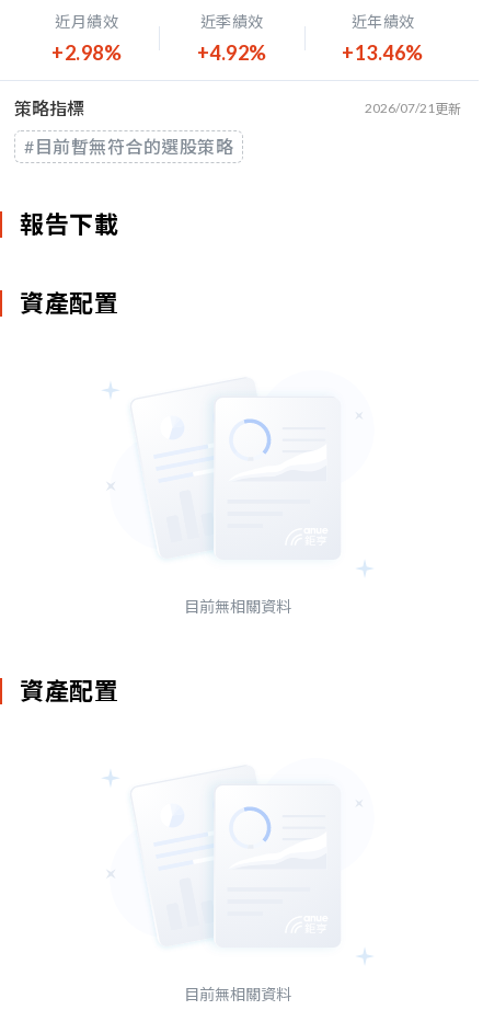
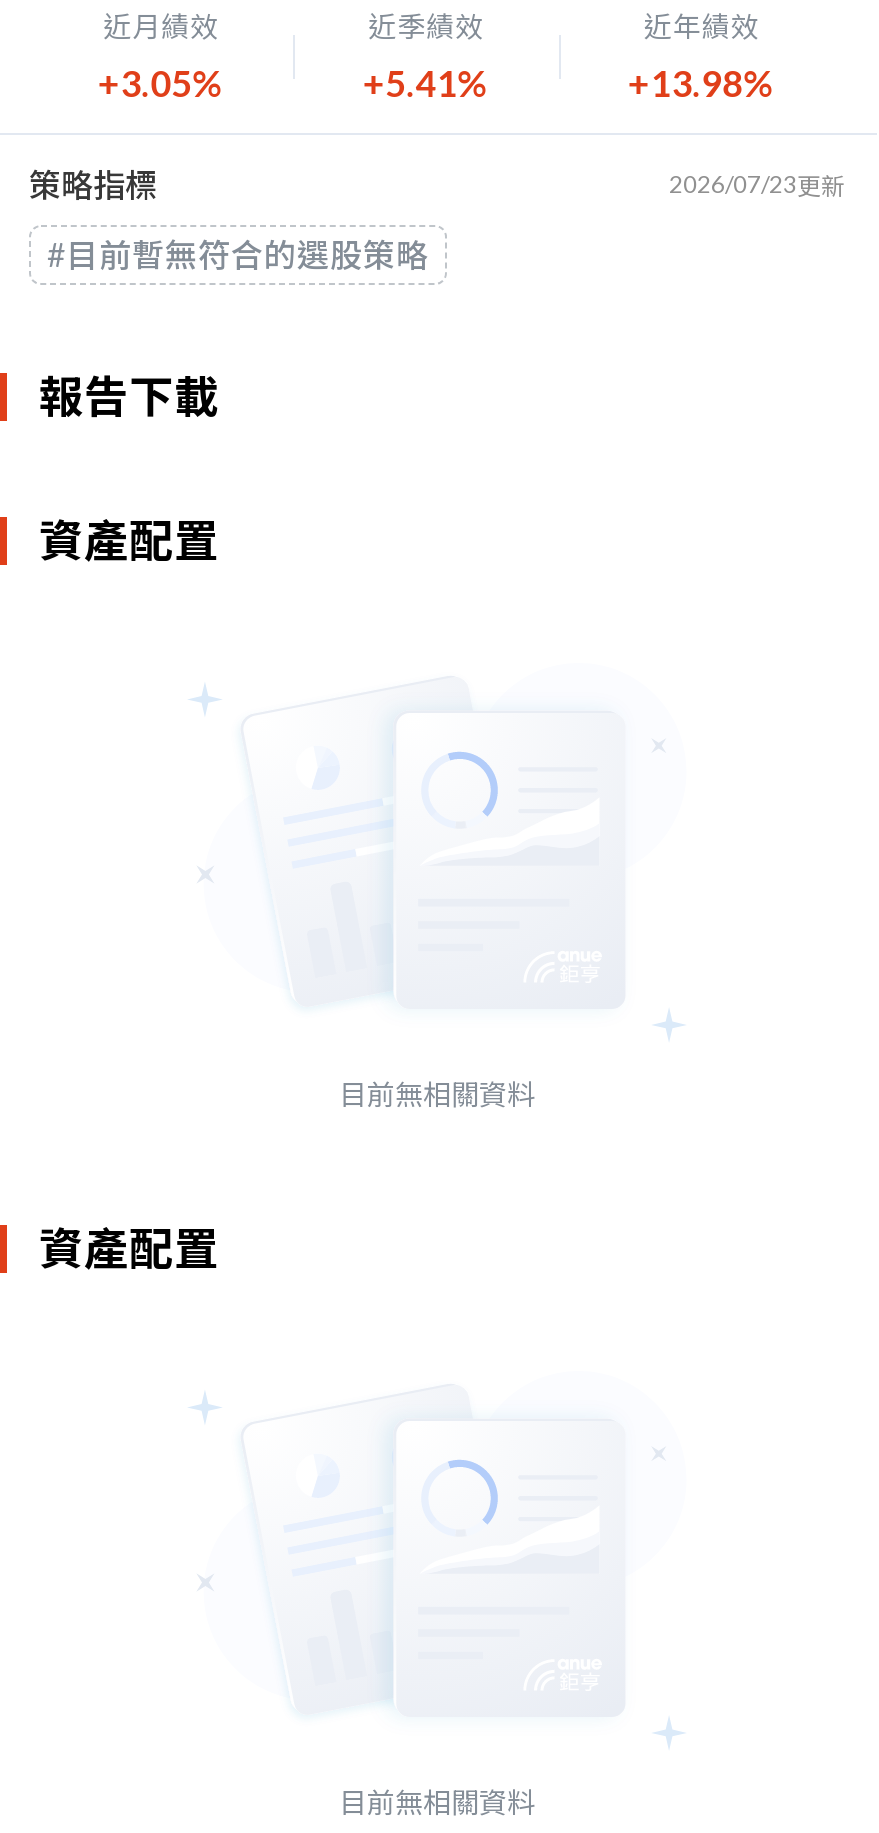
[52,41,122,65] +2.98% -> [97,61,225,105] +3.05%
[197,41,267,65] +4.92% -> [363,61,491,105] +5.41%
[342,41,424,65] +13.46% -> [627,61,777,105] +13.98%
[365,100,461,117] 2026/07/21更新 -> [669,169,845,201] 2026/07/23更新

